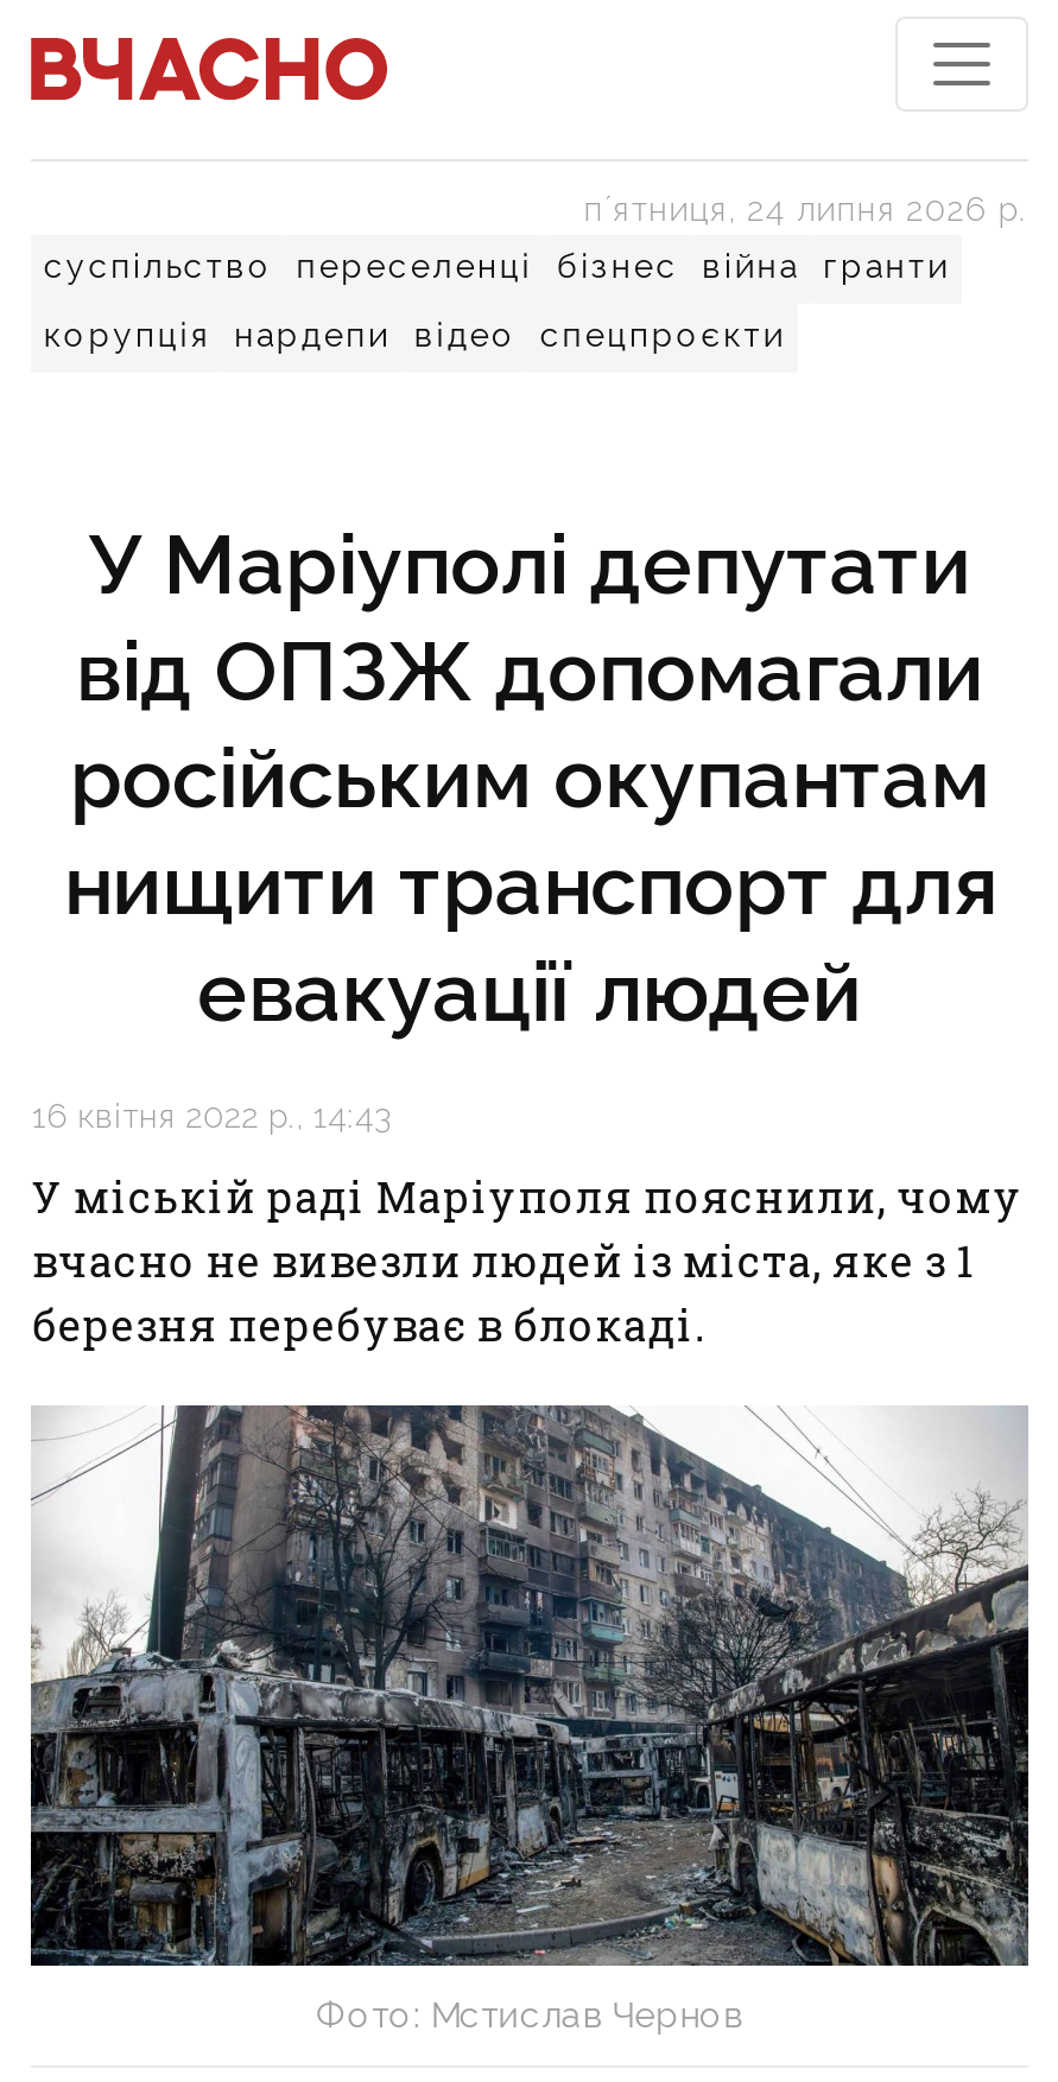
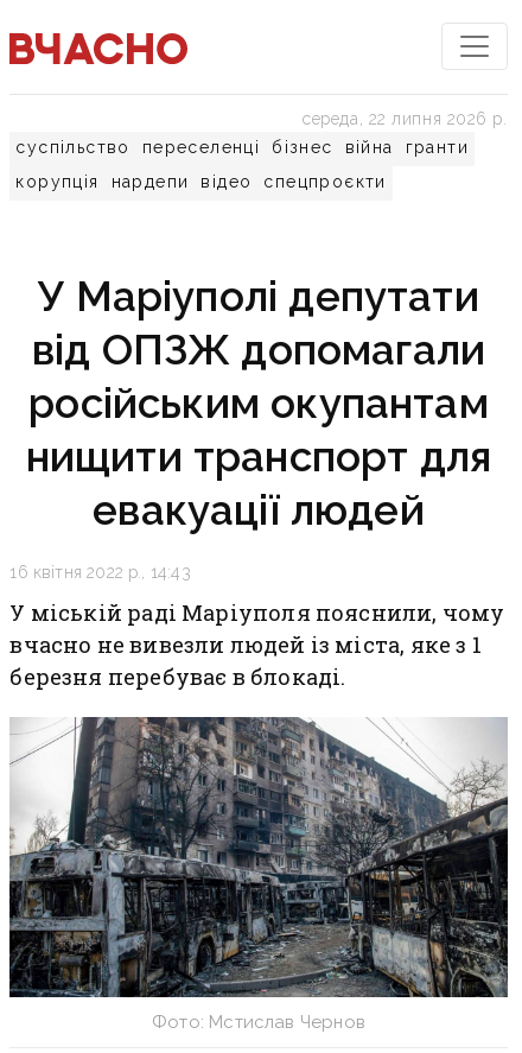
[584,190,1027,228] пʼятниця, 24 липня 2026 р. -> [303,109,507,128] середа, 22 липня 2026 р.

